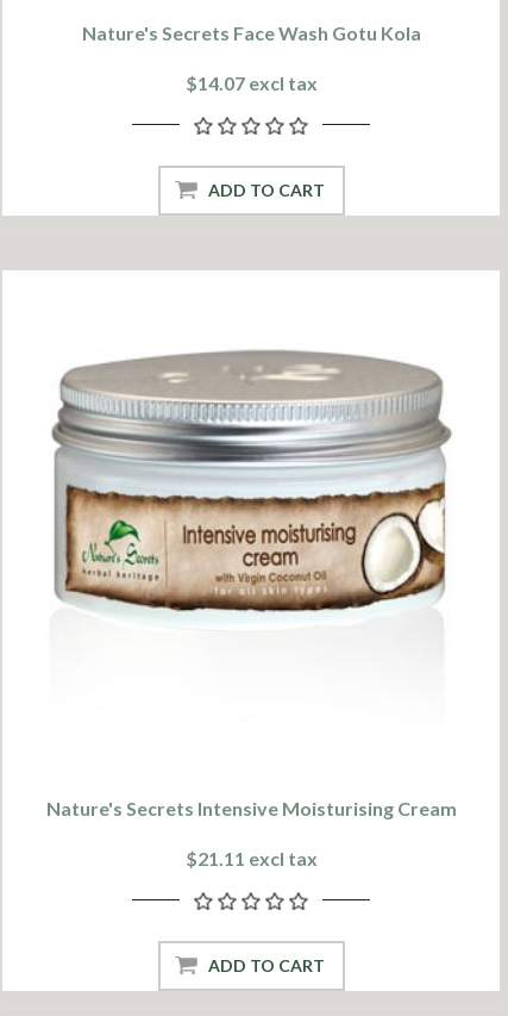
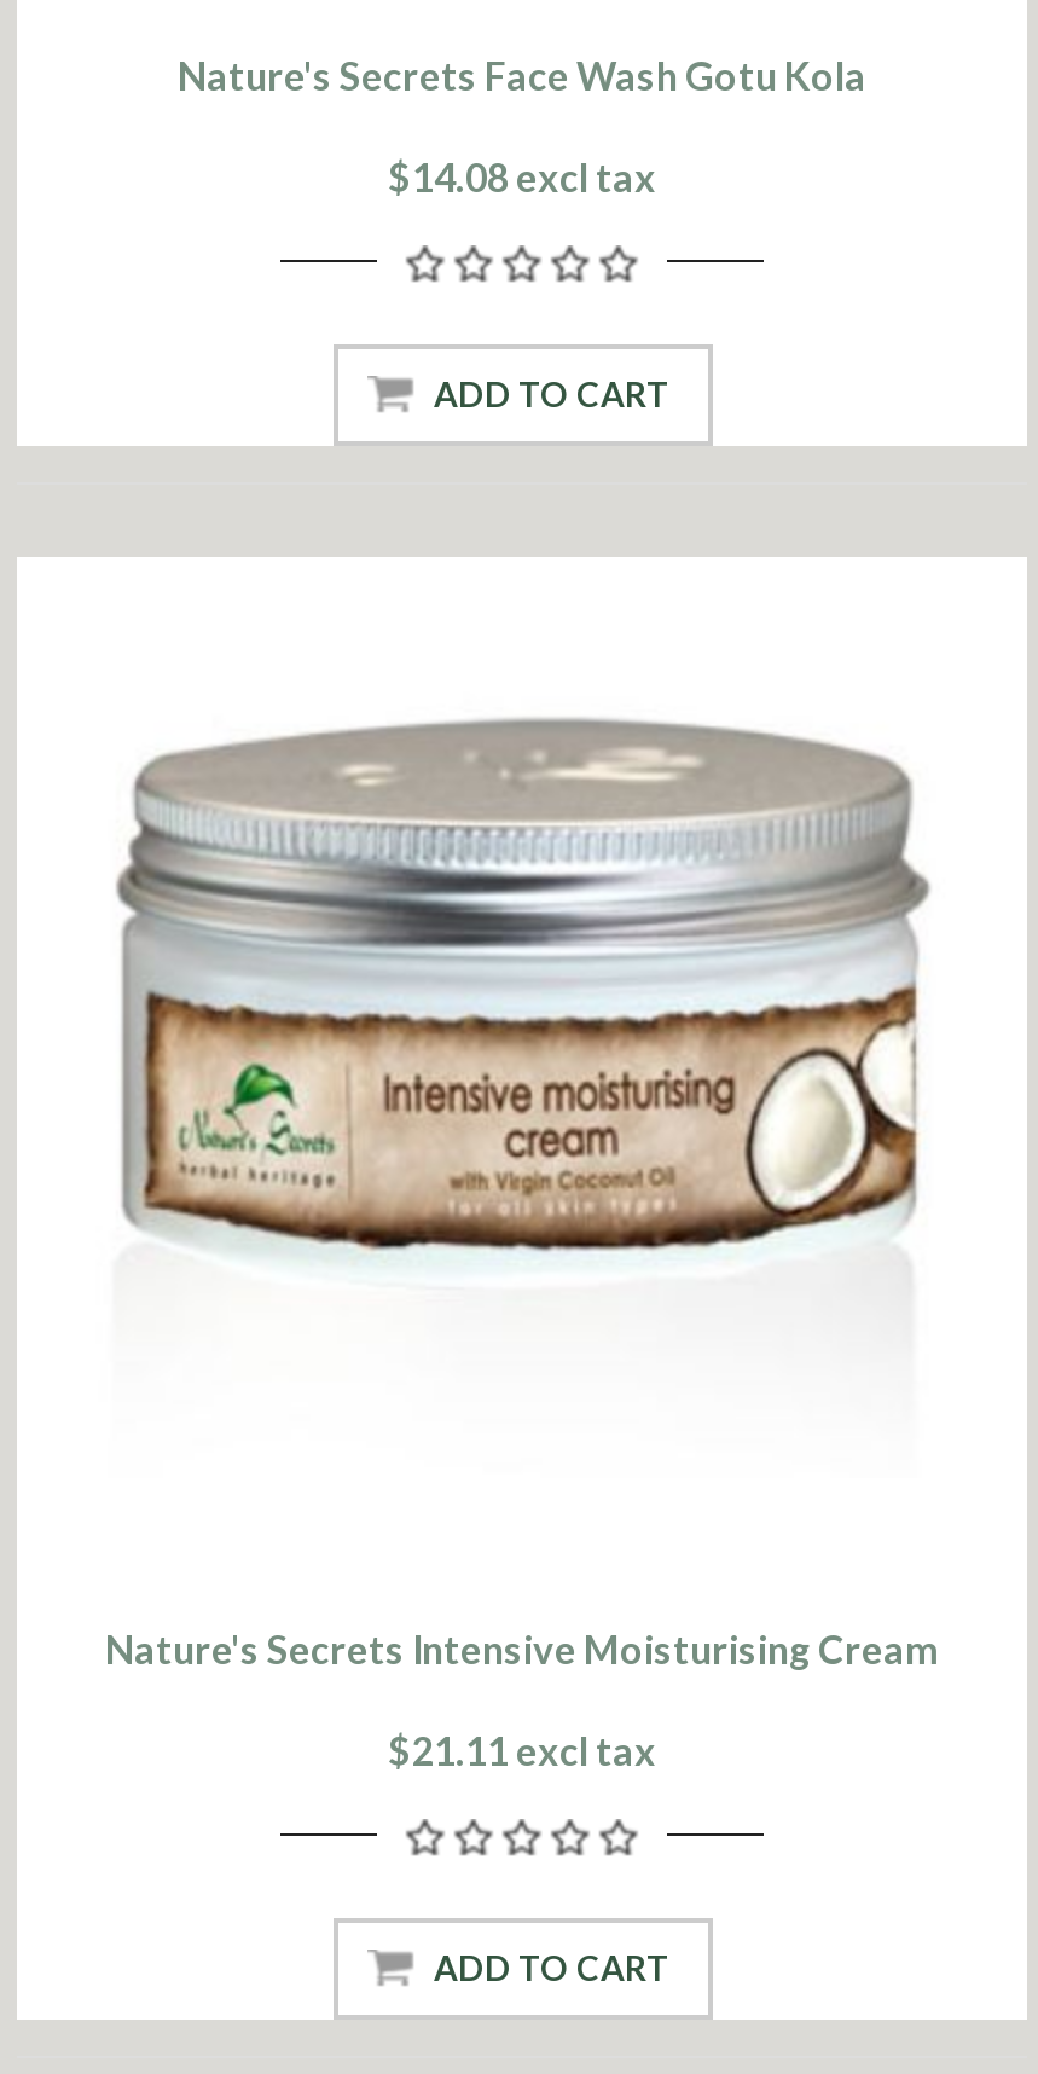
[185,71,317,94] $14.07 excl tax -> [388,153,656,199] $14.08 excl tax

